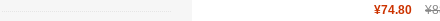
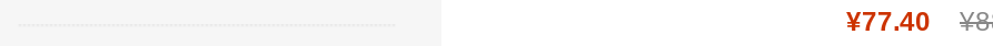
[374,3,412,17] ¥74.80 -> [846,7,931,37] ¥77.40

